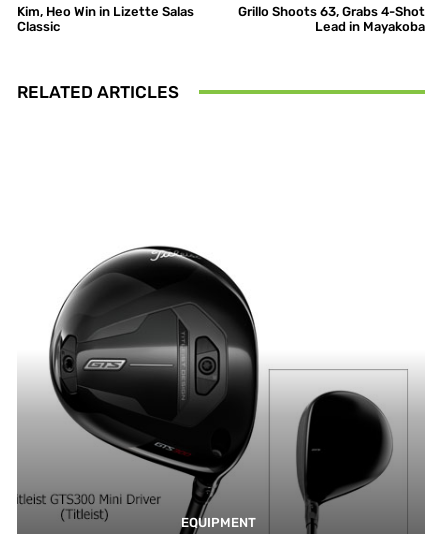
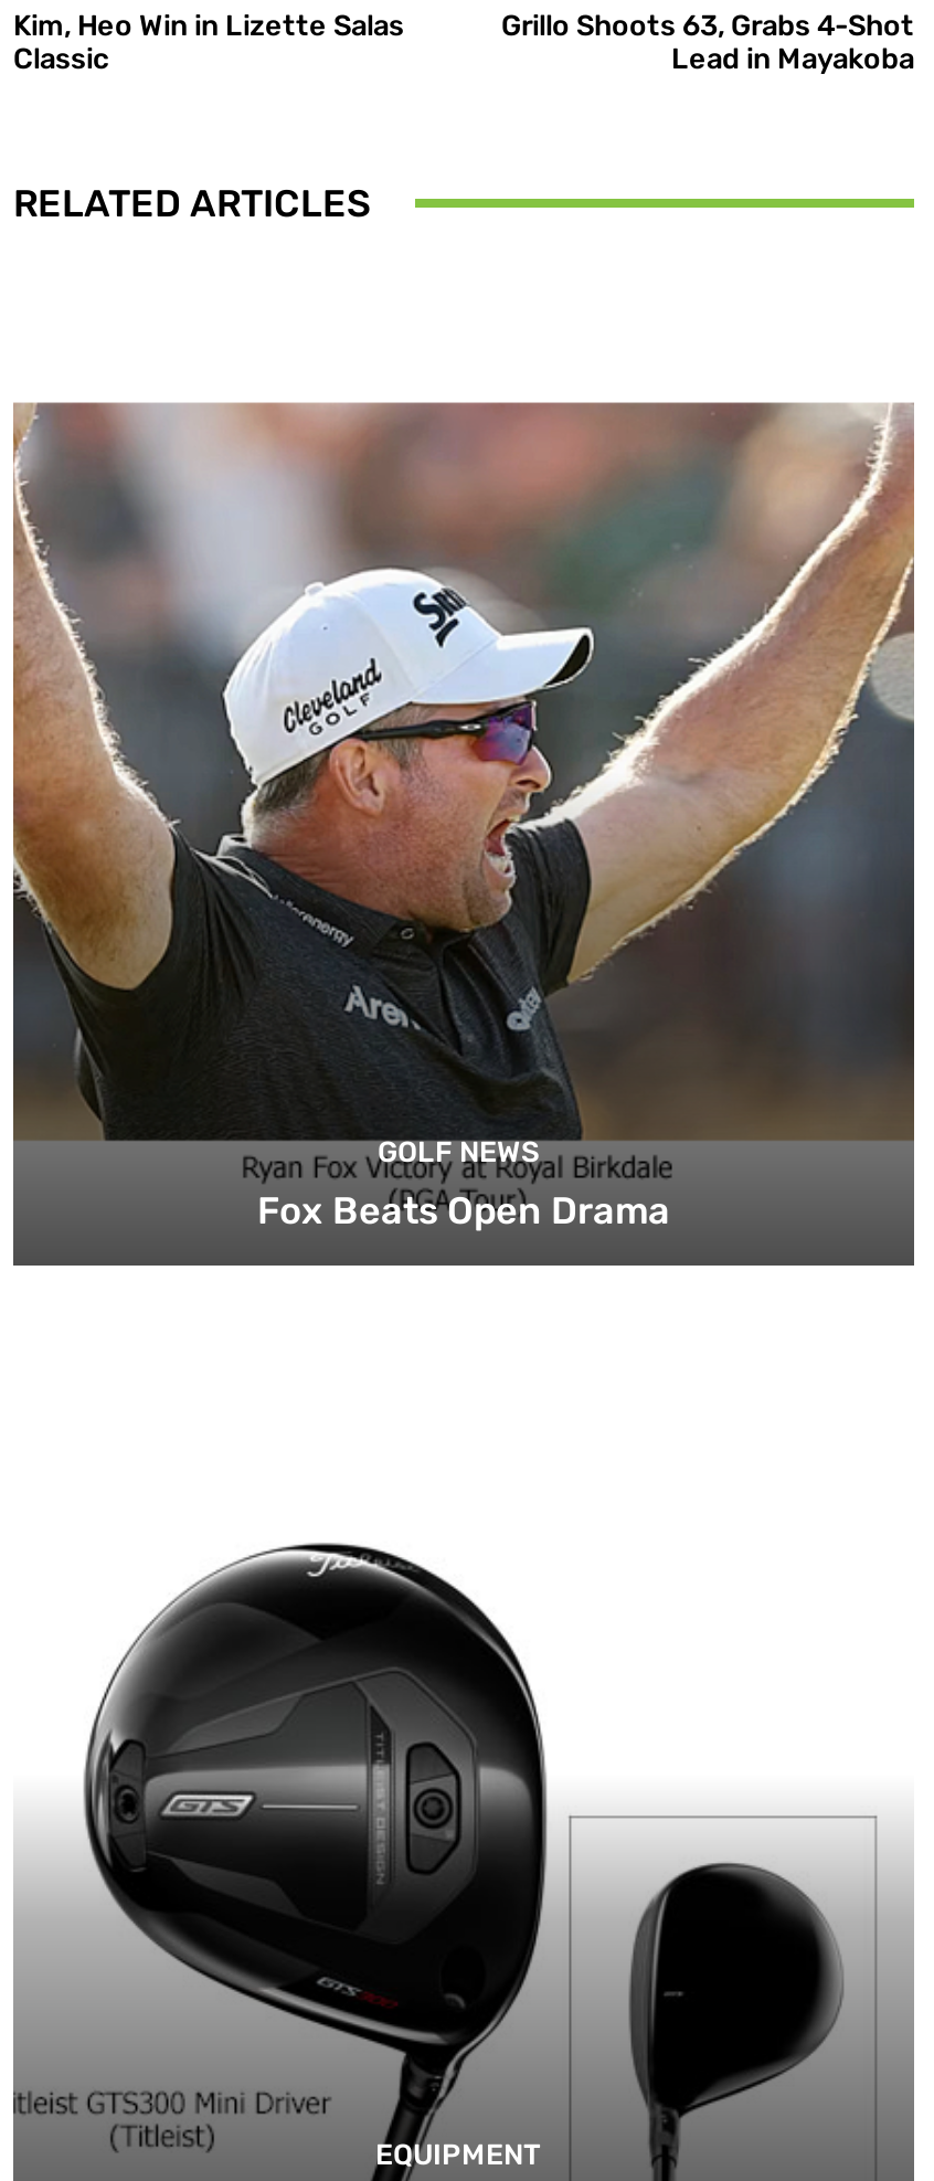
none -> [11,400,916,1234] [image] | GOLF NEWS | Fox Beats Open Drama

